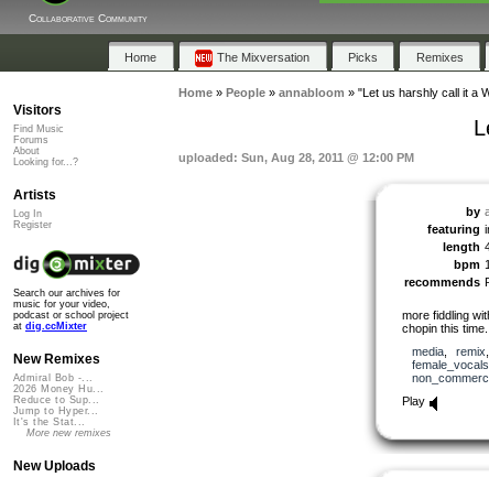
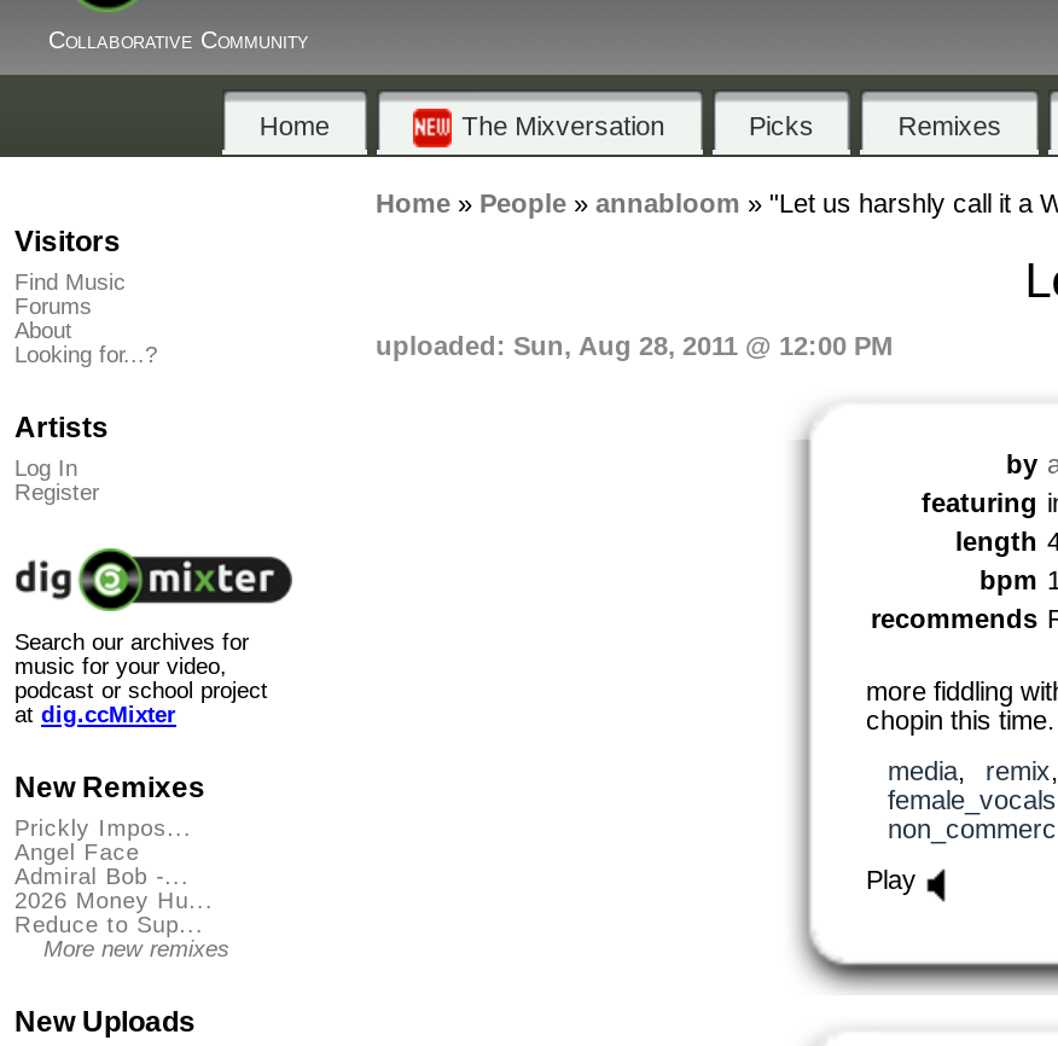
moved [13,373,104,406] -> [14,866,214,938]: Admiral Bob -... | 2026 Money Hu... | Reduce to Sup...
none -> [14,817,192,866] Prickly Impos... | Angel Face
[13,406,99,428] Jump to Hyper... | It's the Stat... -> none

